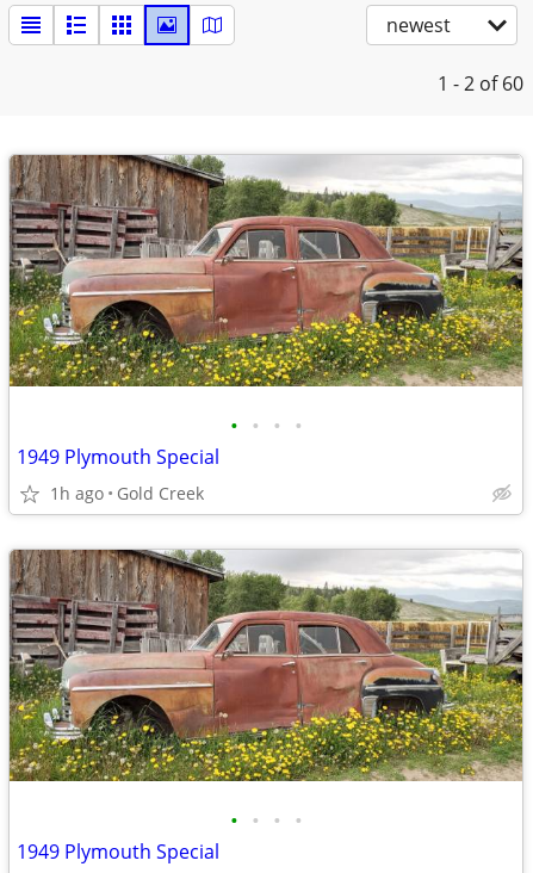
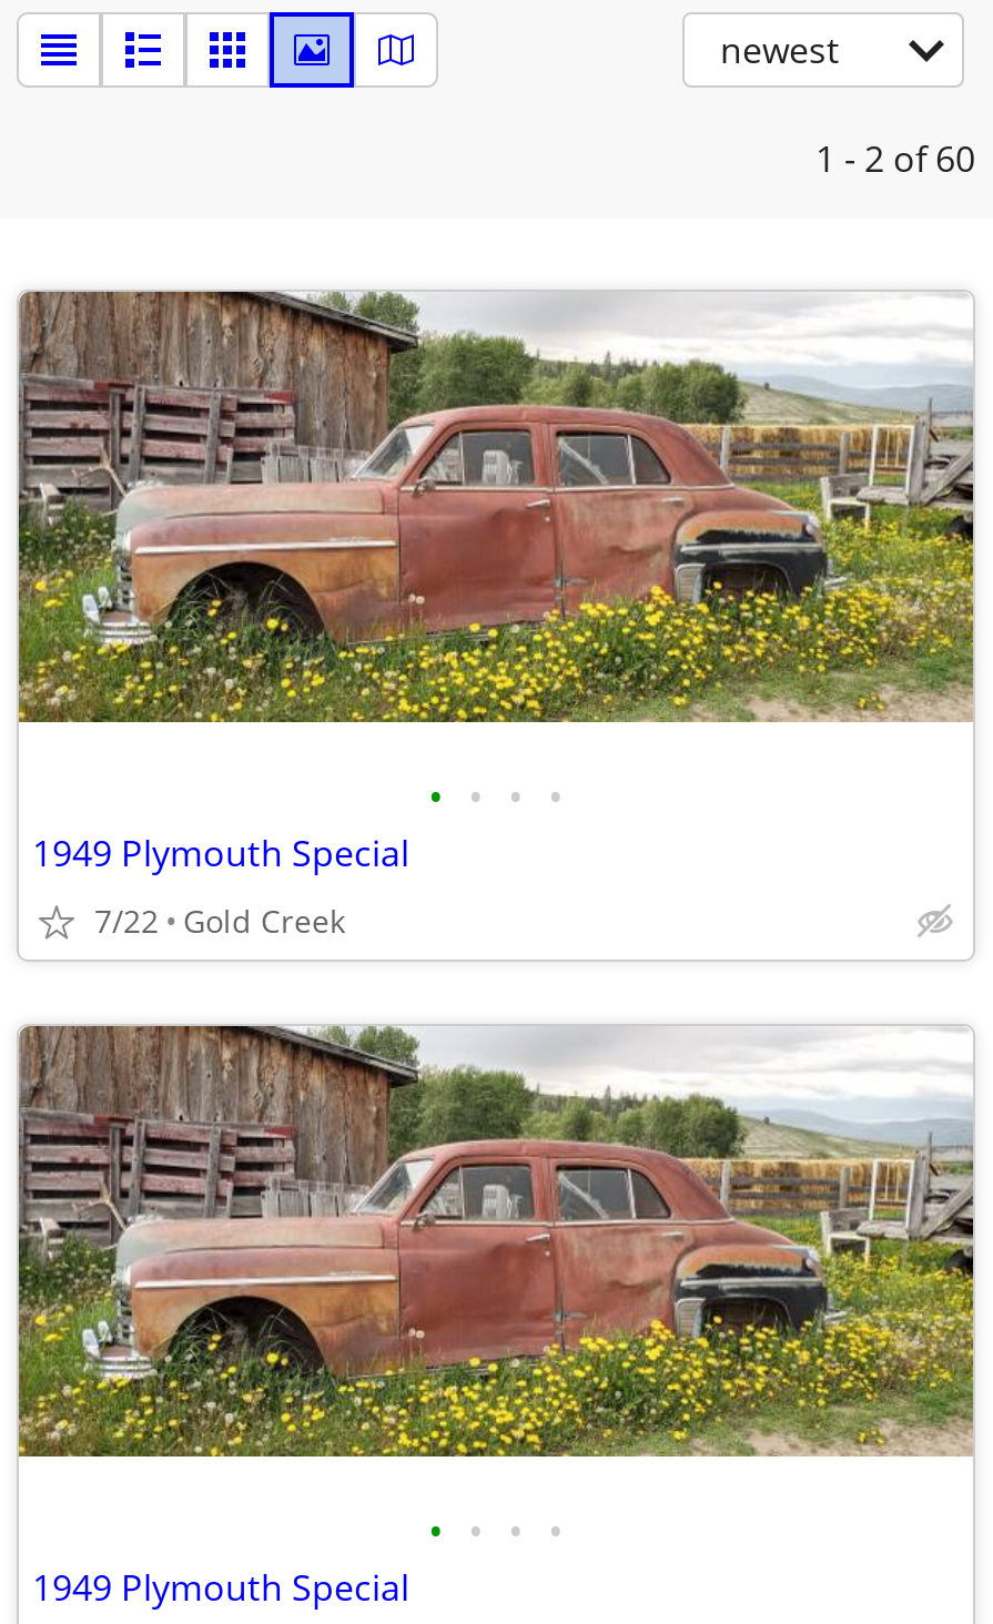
[50,482,204,504] 1h ago Gold Creek -> [94,900,345,942] 7/22 Gold Creek

